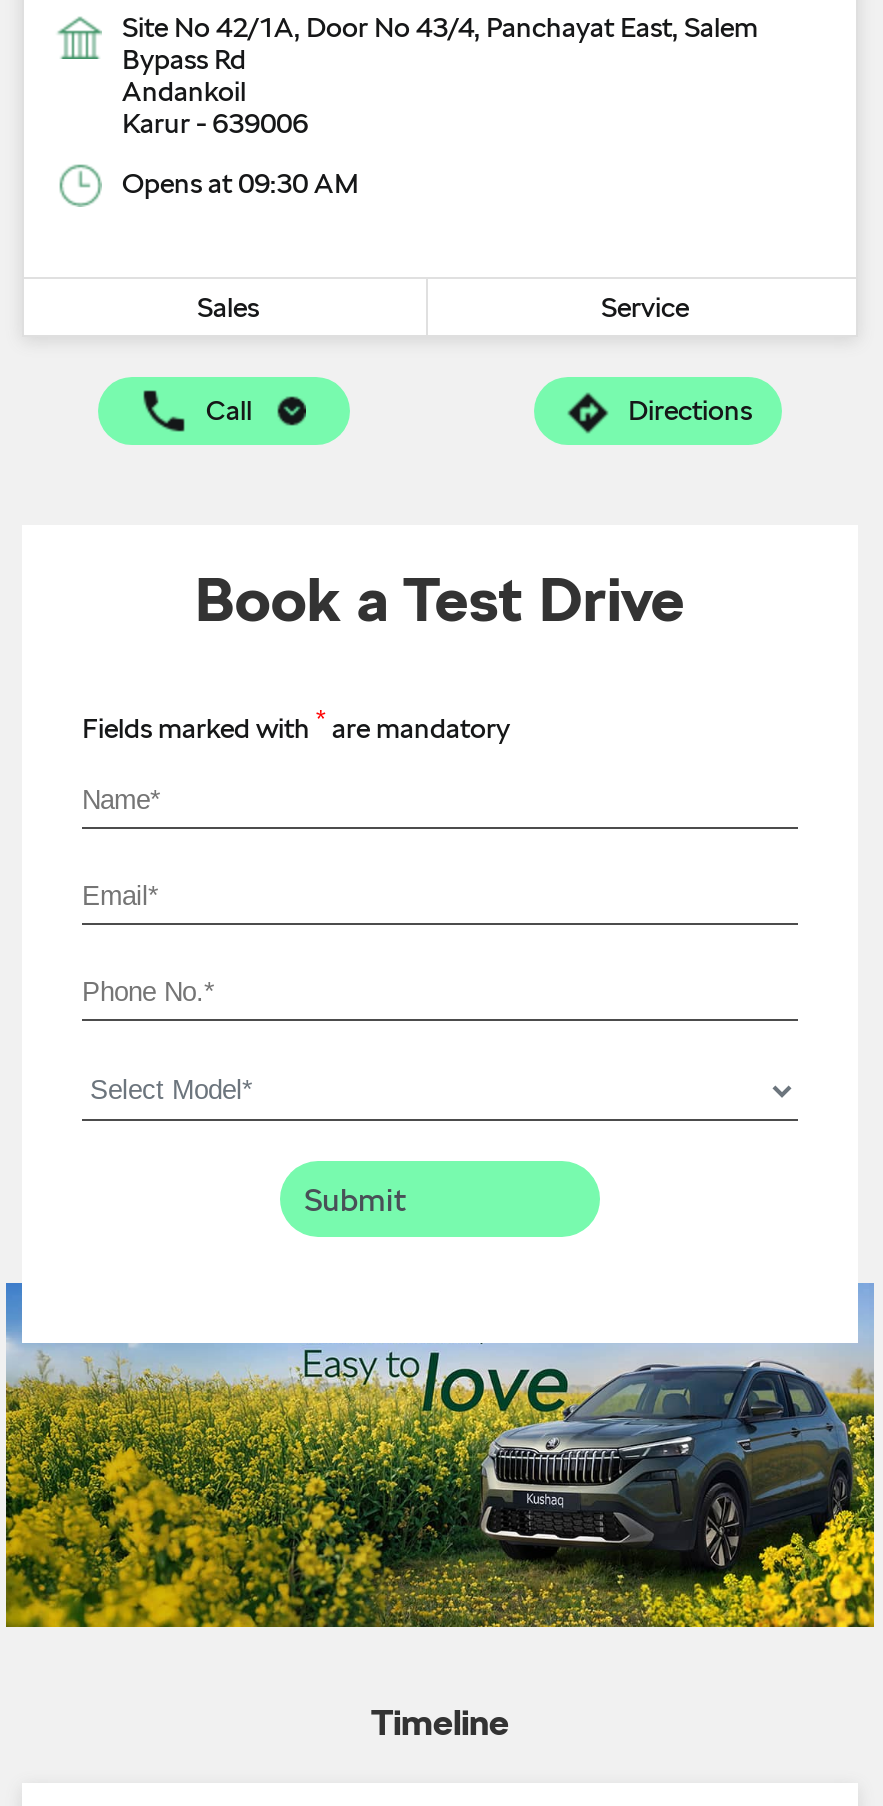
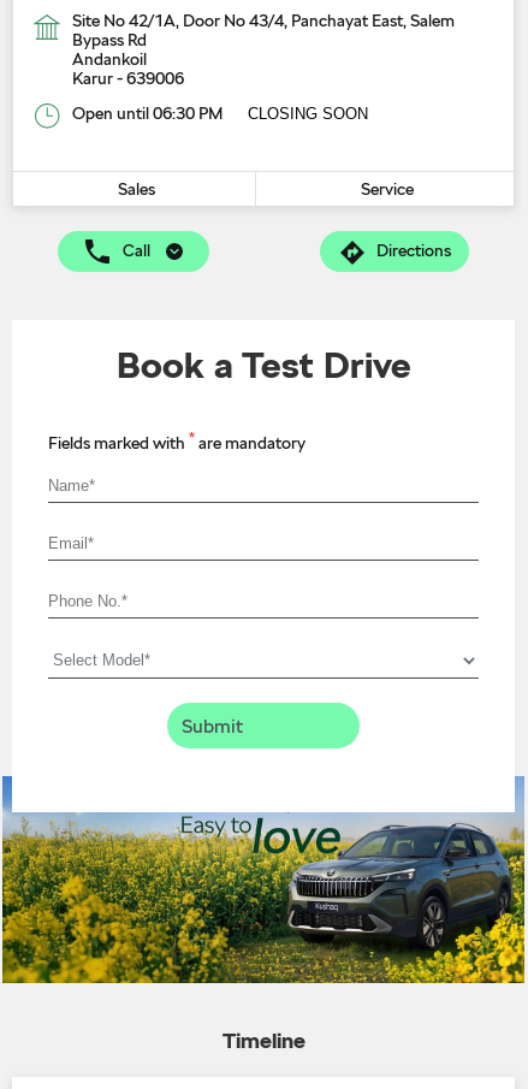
[122,167,358,199] Opens at 09:30 AM -> [72,103,368,123] Open until 06:30 PM | CLOSING SOON

